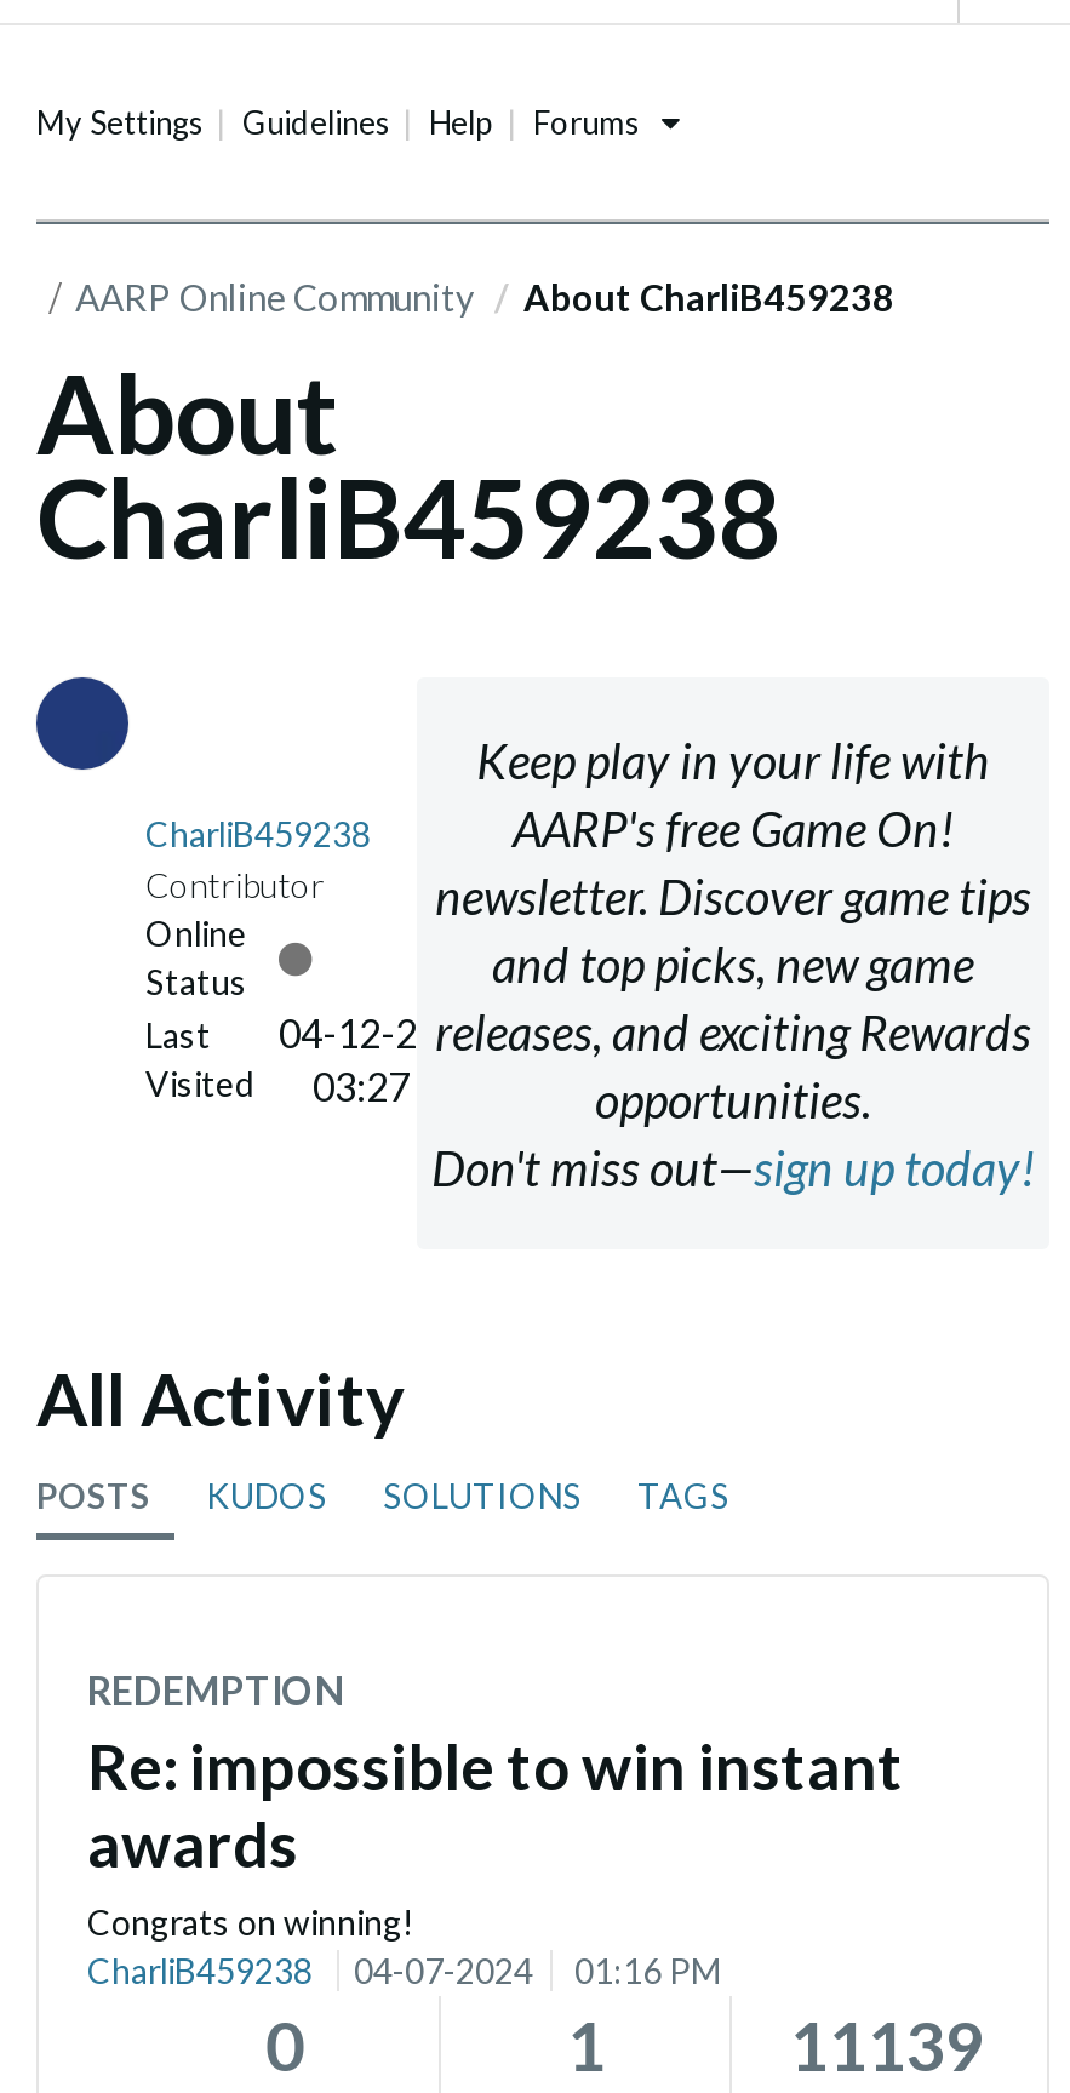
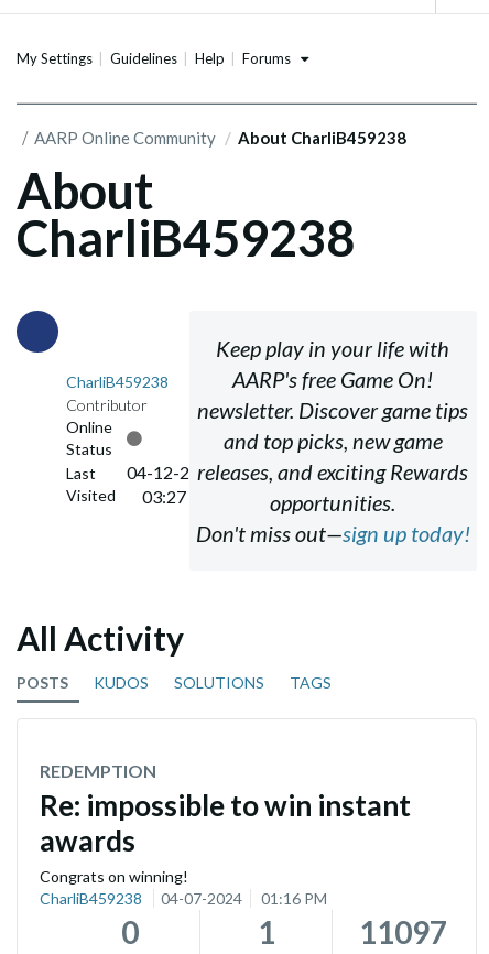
[789,2003,983,2085] 11139 -> [358,913,447,950] 11097

